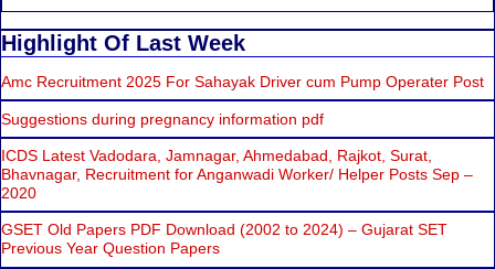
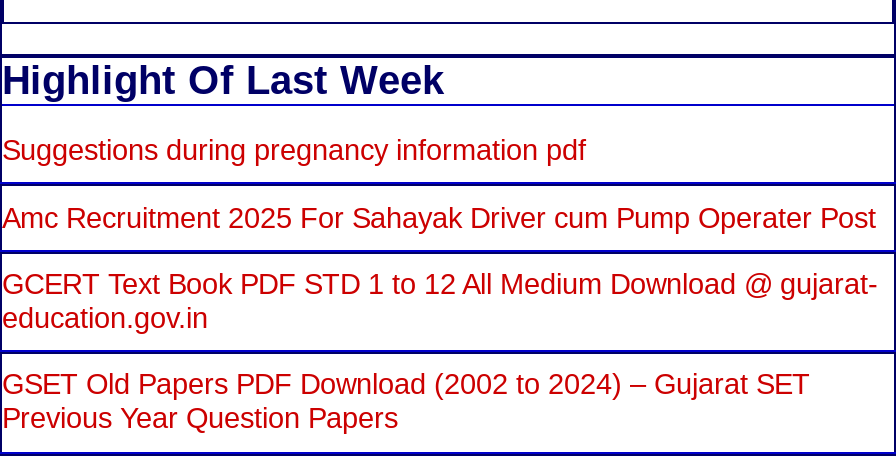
moved [1,73,484,91] -> [2,201,876,233]: Amc Recruitment 2025 For Sahayak Driver cum Pump Operater Post
moved [1,110,324,127] -> [2,134,586,166]: Suggestions during pregnancy information pdf
[1,147,473,202] ICDS Latest Vadodara, Jamnagar, Ahmedabad, Rajkot, Surat, | Bhavnagar, Recruitment for Anganwadi Worker/ Helper Posts Sep – | 2020 -> [2,268,878,334] GCERT Text Book PDF STD 1 to 12 All Medium Download @ gujarat- | education.gov.in

